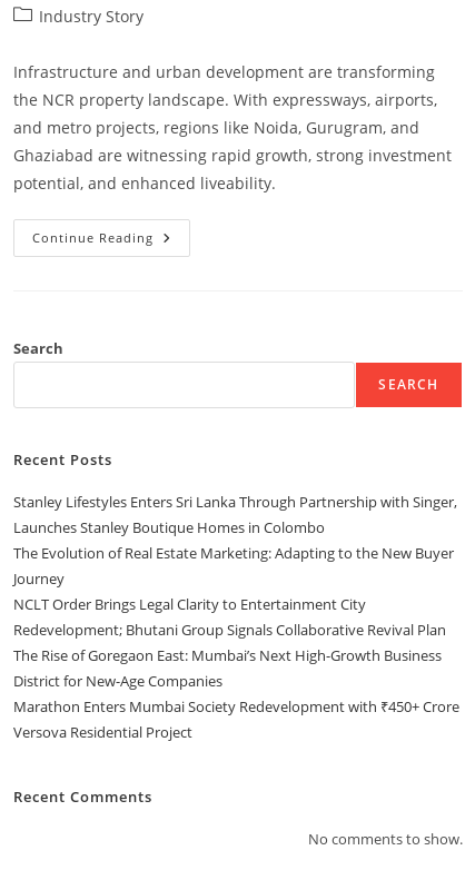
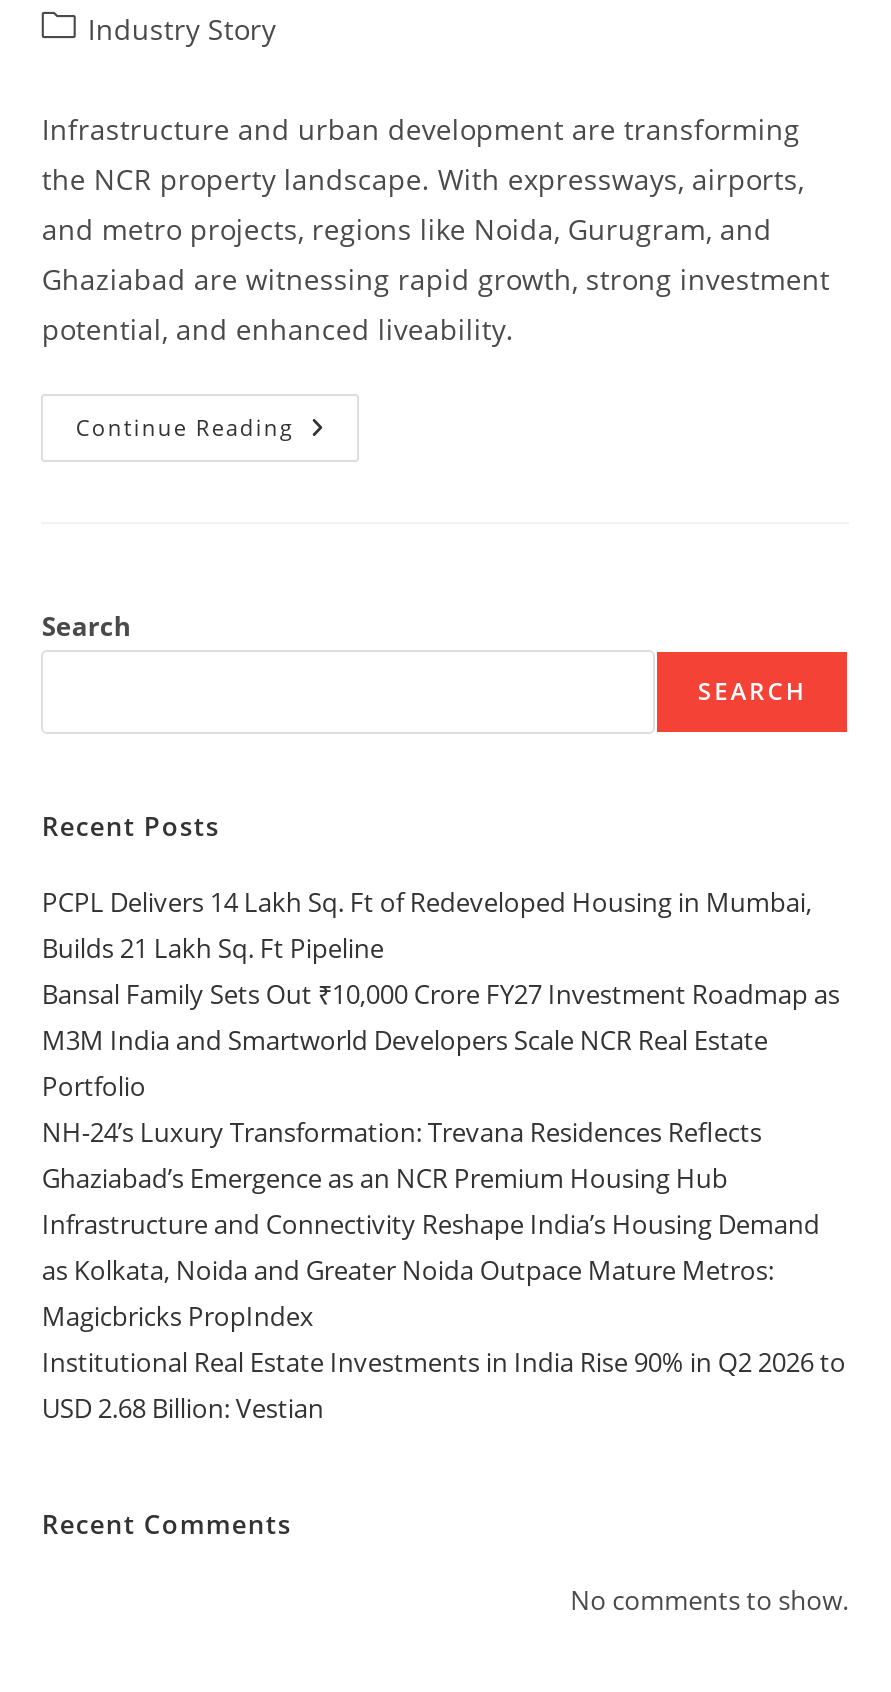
[14,491,460,742] Stanley Lifestyles Enters Sri Lanka Through Partnership with Singer, | Launches Stanley Boutique Homes in Colombo | The Evolution of Real Estate Marketing: Adapting to the New Buyer | Journey | NCLT Order Brings Legal Clarity to Entertainment City | Redevelopment; Bhutani Group Signals Collaborative Revival Plan | The Rise of Goregaon East: Mumbai’s Next High-Growth Business | District for New-Age Companies | Marathon Enters Mumbai Society Redevelopment with ₹450+ Crore | Versova Residential Project -> [42,883,846,1425] PCPL Delivers 14 Lakh Sq. Ft of Redeveloped Housing in Mumbai, | Builds 21 Lakh Sq. Ft Pipeline | Bansal Family Sets Out ₹10,000 Crore FY27 Investment Roadmap as | M3M India and Smartworld Developers Scale NCR Real Estate | Portfolio | NH-24’s Luxury Transformation: Trevana Residences Reflects | Ghaziabad’s Emergence as an NCR Premium Housing Hub | Infrastructure and Connectivity Reshape India’s Housing Demand | as Kolkata, Noida and Greater Noida Outpace Mature Metros: | Magicbricks PropIndex | Institutional Real Estate Investments in India Rise 90% in Q2 2026 to | USD 2.68 Billion: Vestian

